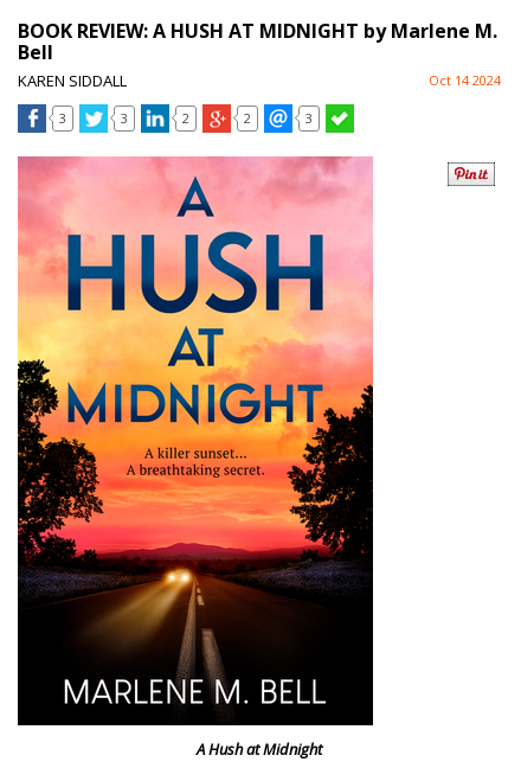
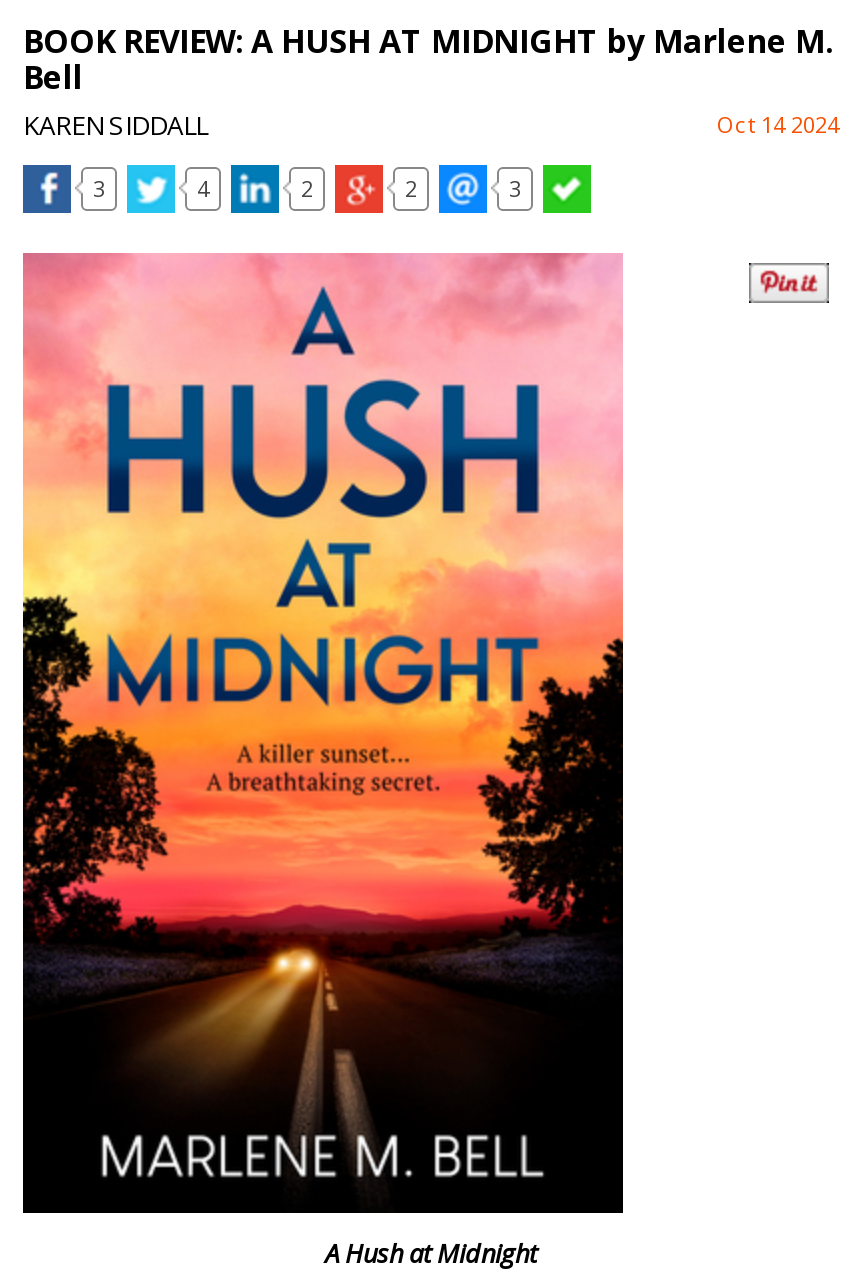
[121,108,128,126] 3 -> [197,172,209,202] 4

